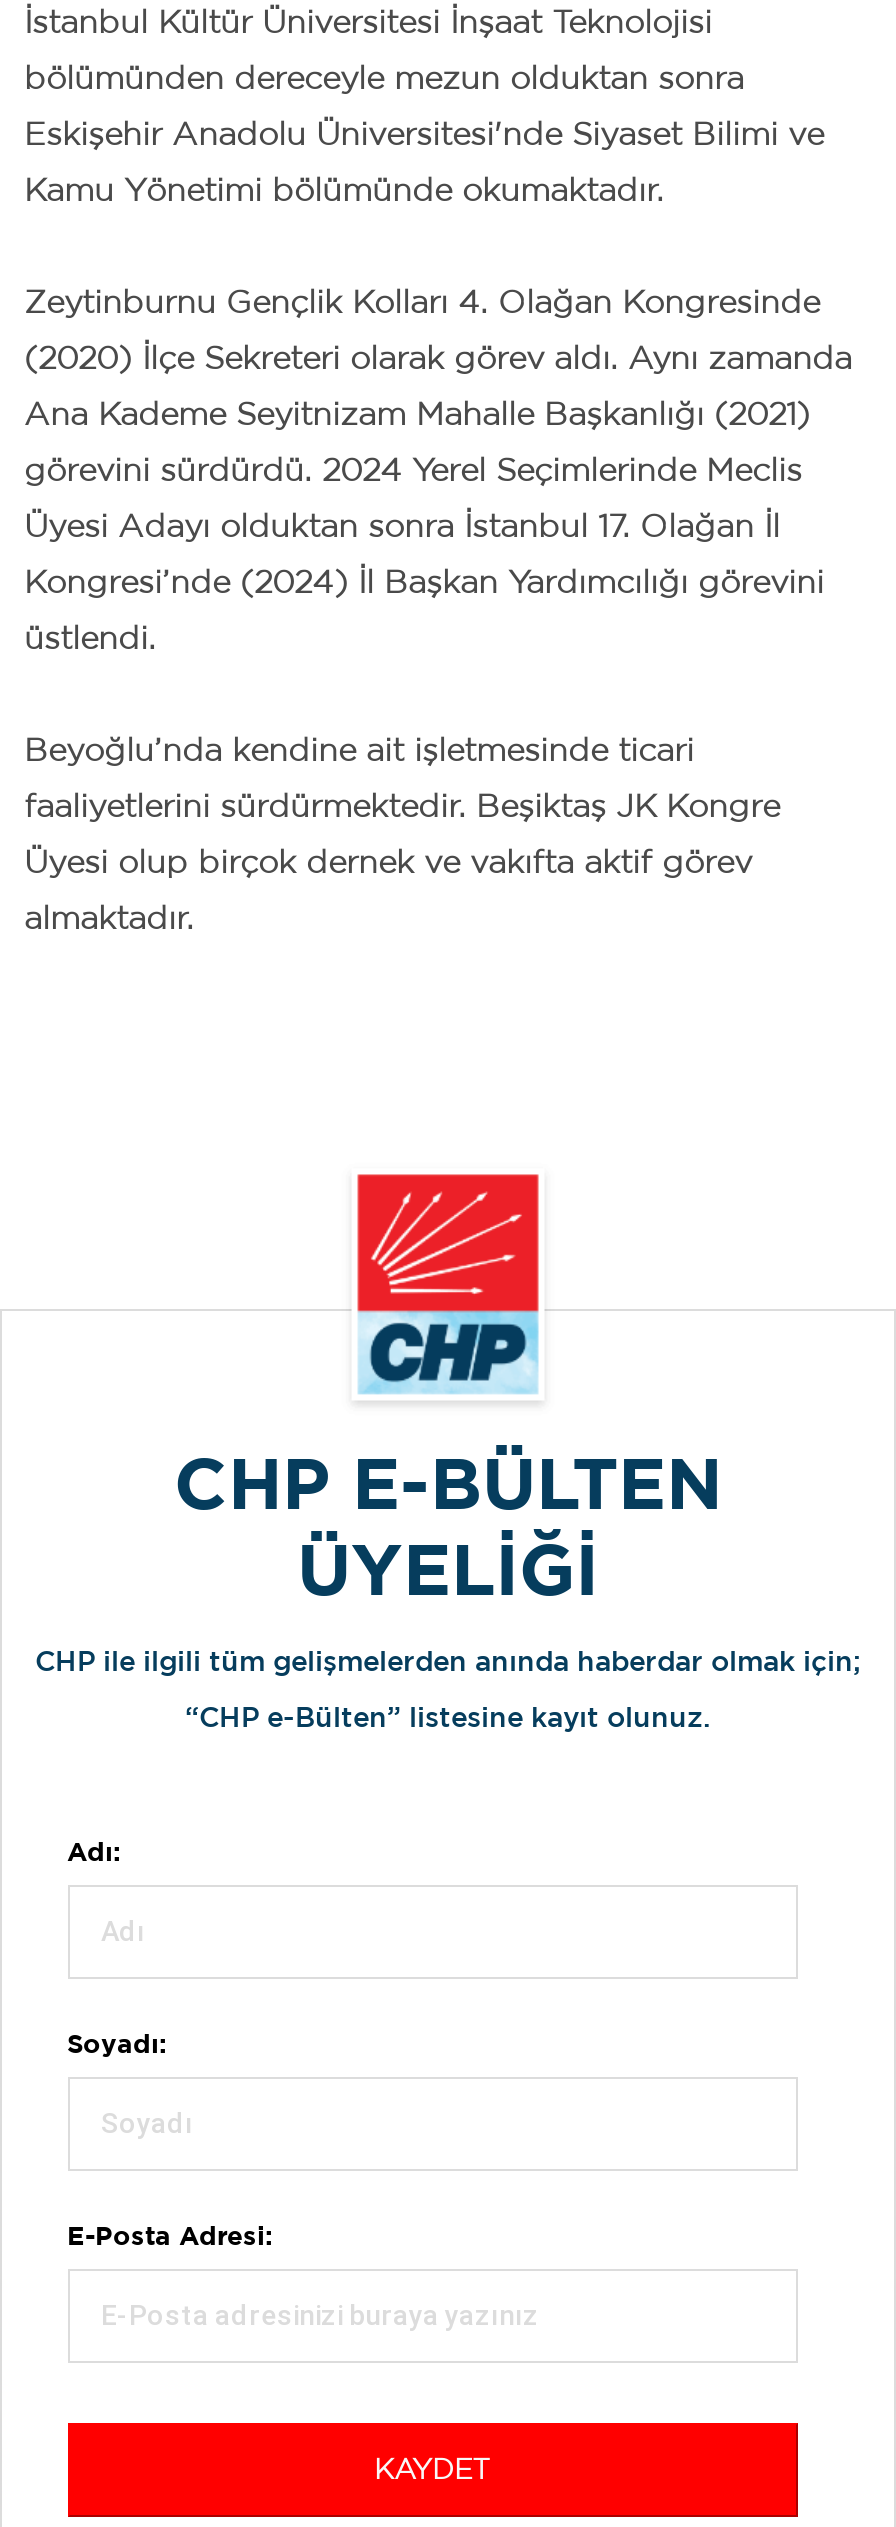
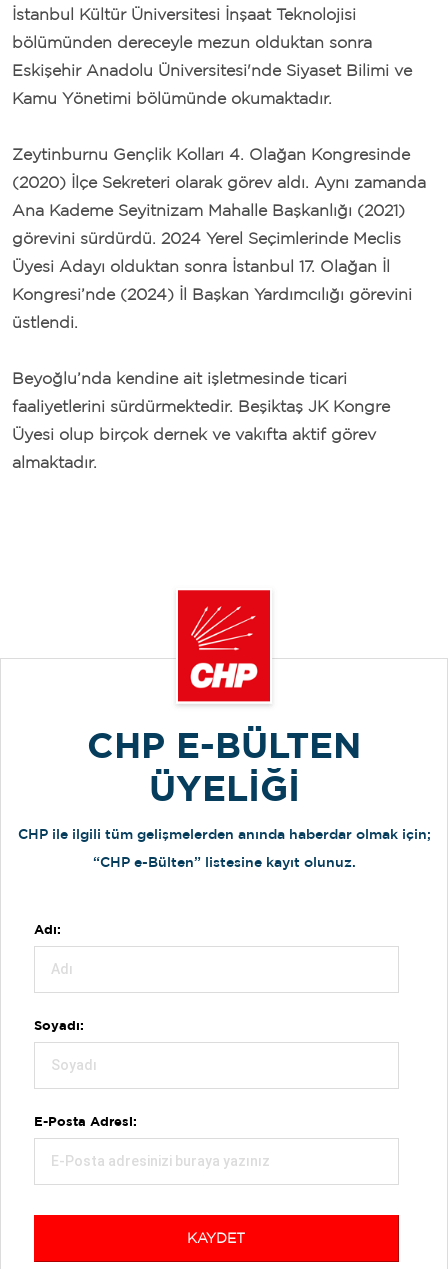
[356,1189,540,1397] [image] -> [177,599,271,702] [image]

